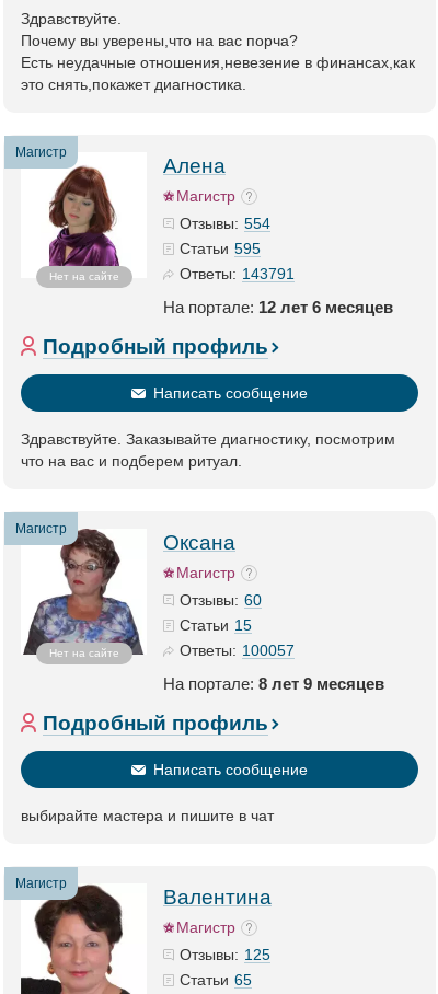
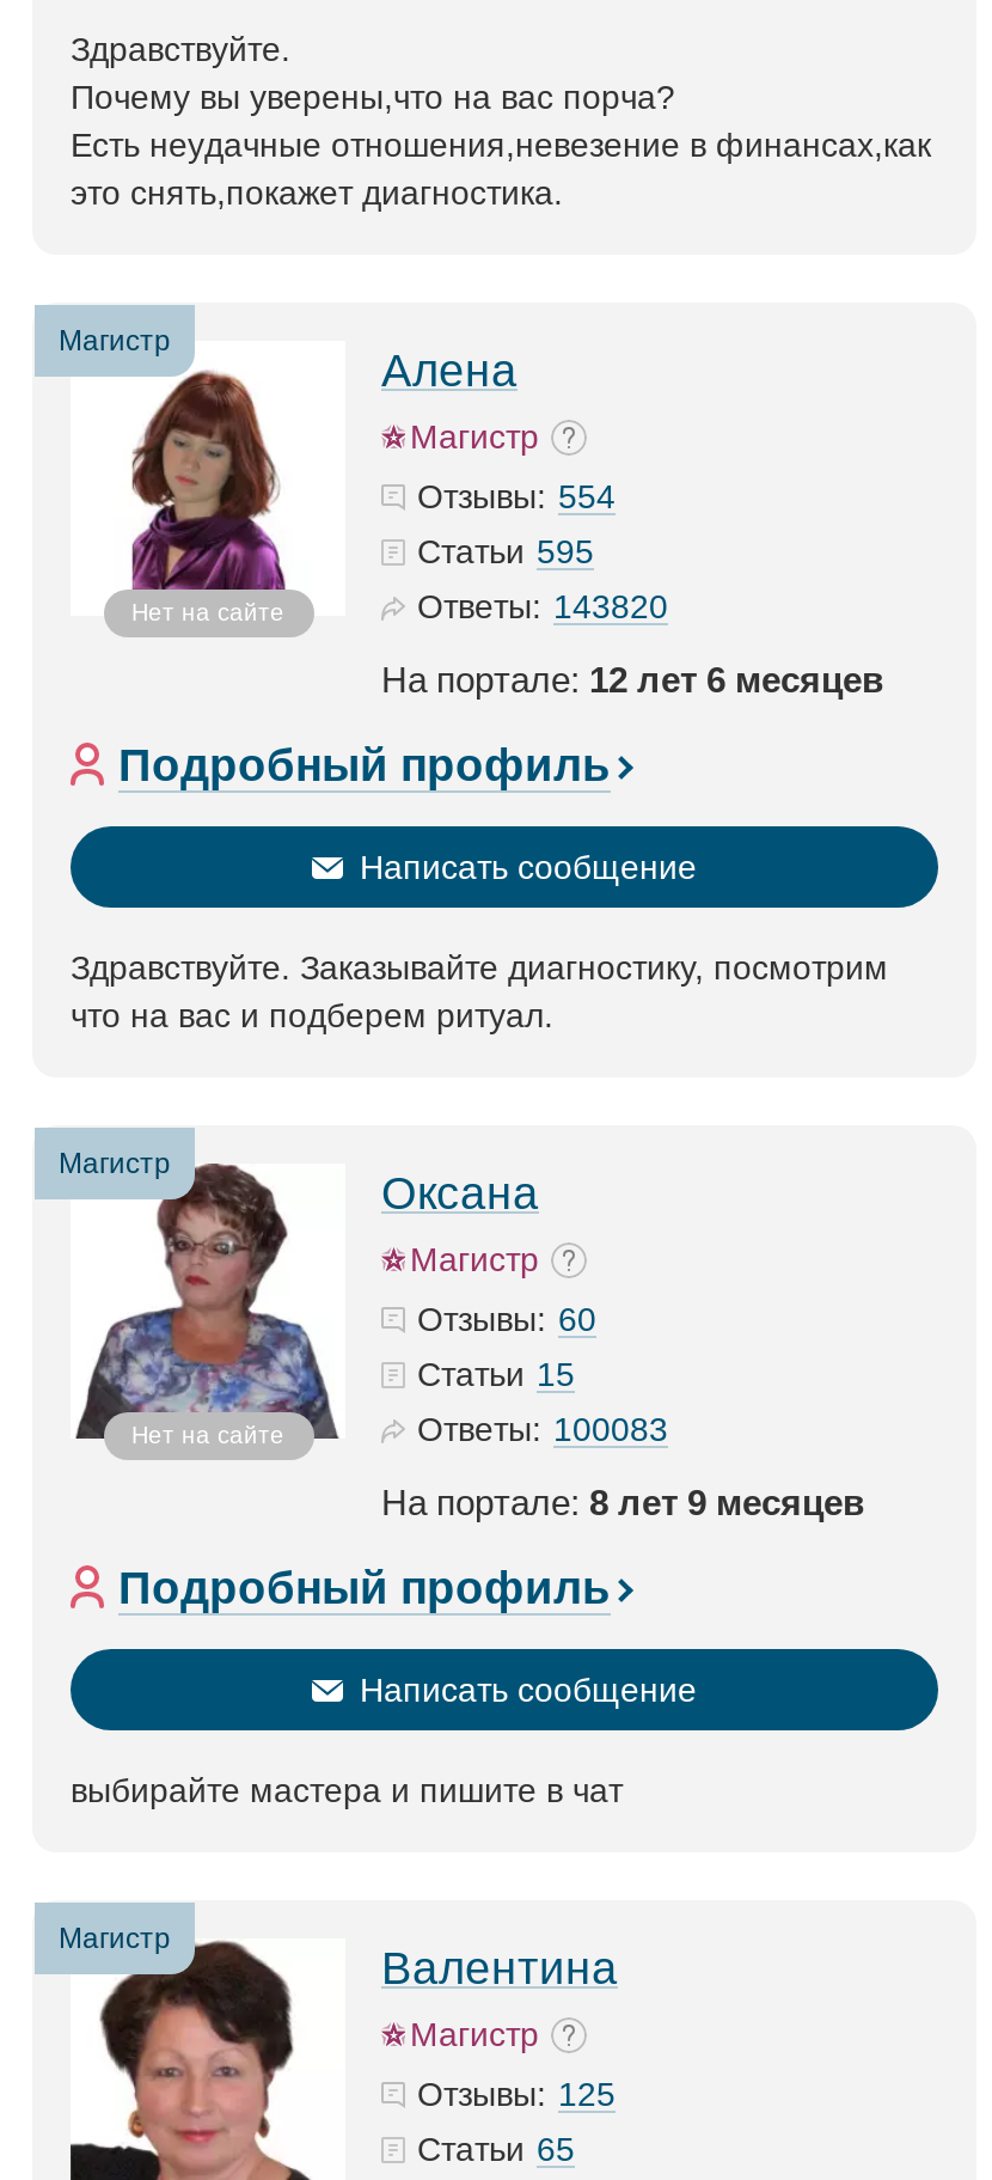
[180,264,295,282] Ответы: 143791 -> [417,586,668,625] Ответы: 143820
[180,641,295,659] Ответы: 100057 -> [417,1409,668,1448] Ответы: 100083

